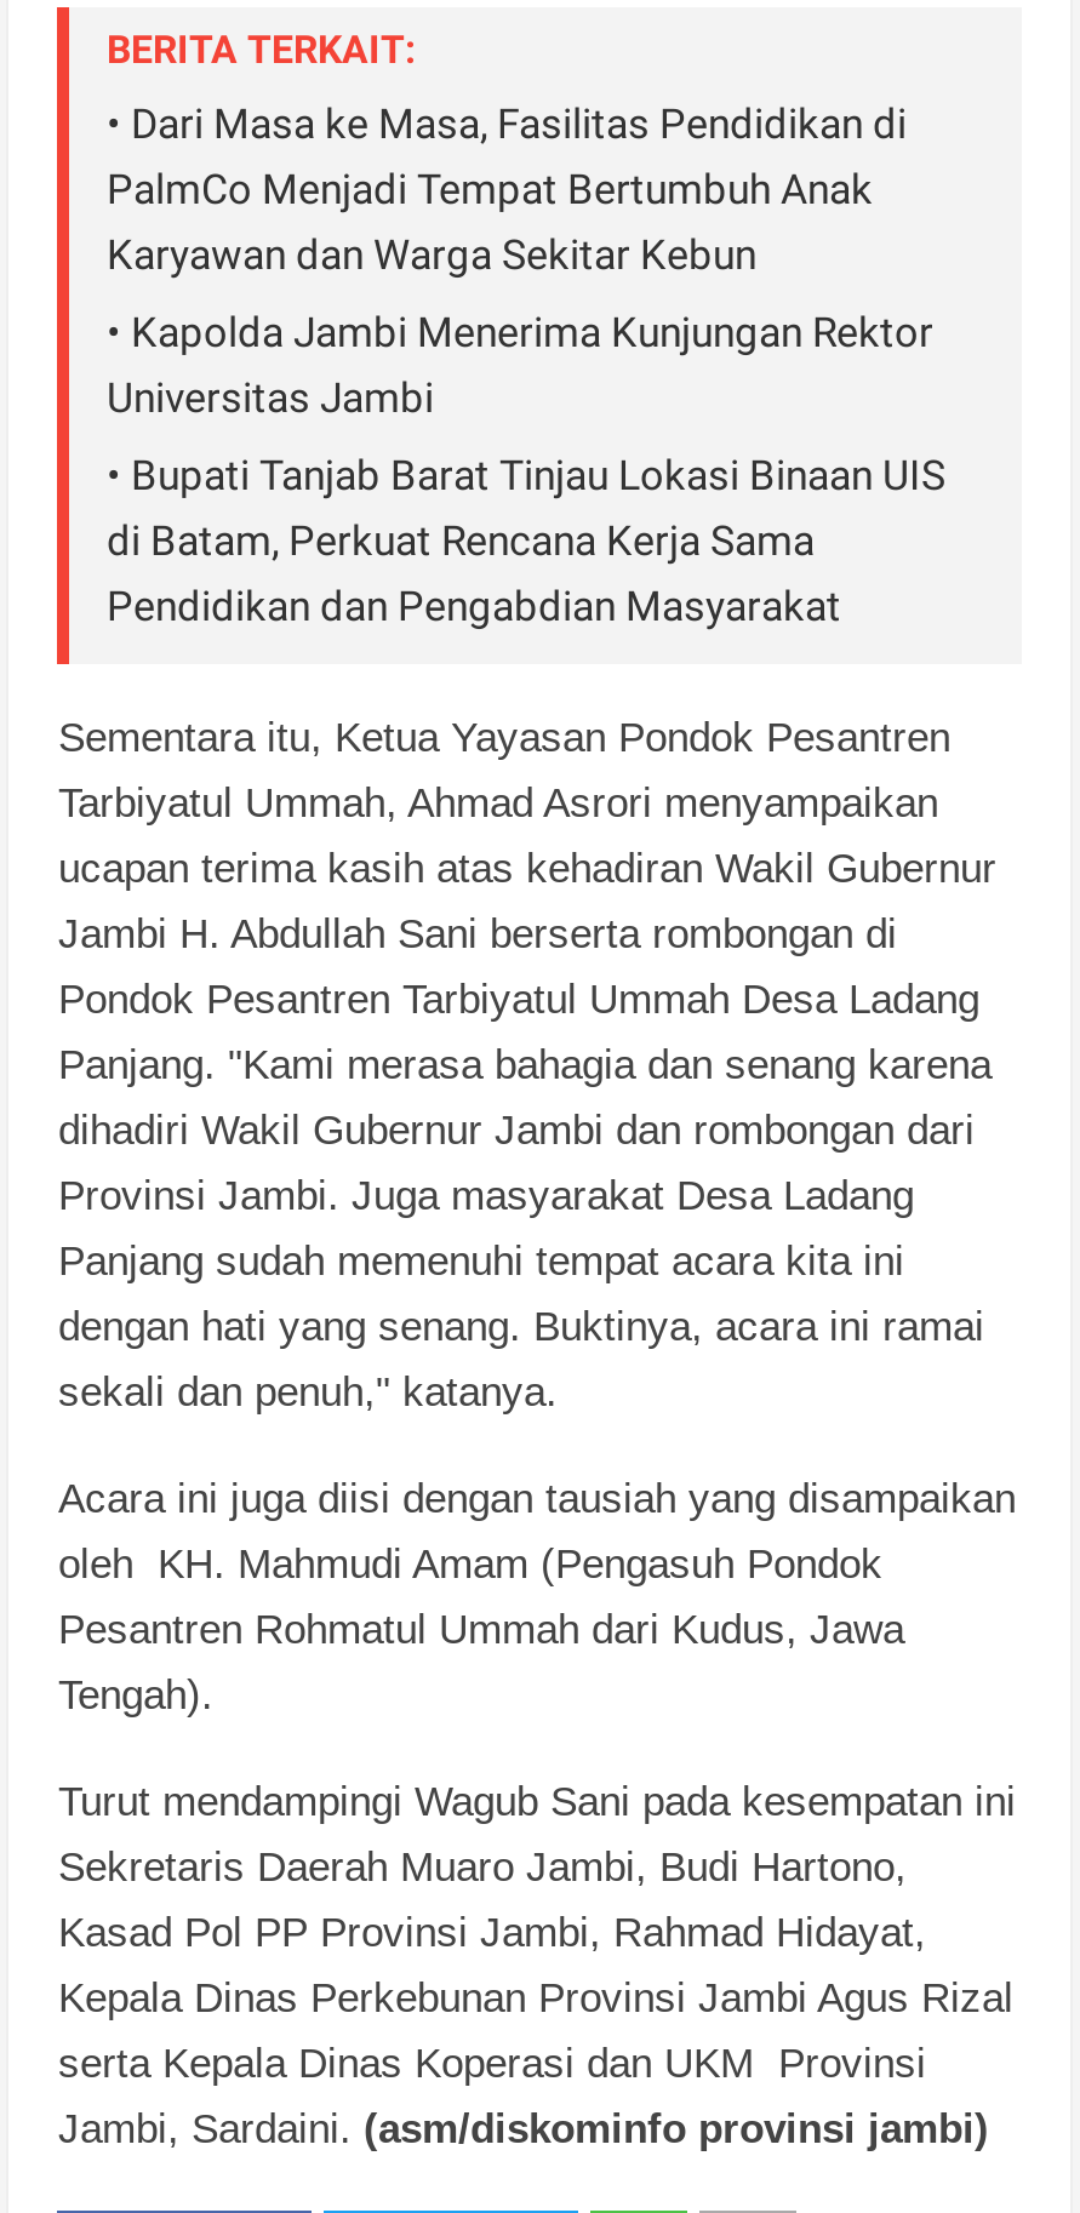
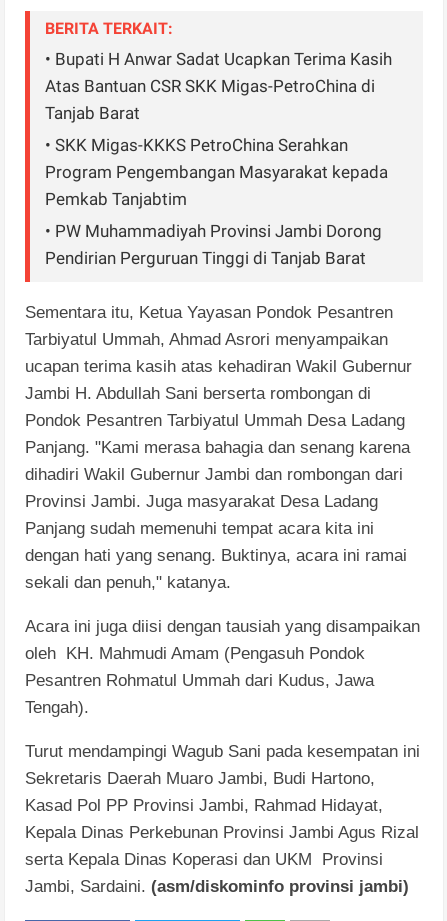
[107,100,907,280] • Dari Masa ke Masa, Fasilitas Pendidikan di | PalmCo Menjadi Tempat Bertumbuh Anak | Karyawan dan Warga Sekitar Kebun -> [45,49,392,123] • Bupati H Anwar Sadat Ucapkan Terima Kasih | Atas Bantuan CSR SKK Migas-PetroChina di | Tanjab Barat
[107,309,933,423] • Kapolda Jambi Menerima Kunjungan Rektor | Universitas Jambi -> [45,135,388,209] • SKK Migas-KKKS PetroChina Serahkan | Program Pengembangan Masyarakat kepada | Pemkab Tanjabtim
[107,452,945,631] • Bupati Tanjab Barat Tinjau Lokasi Binaan UIS | di Batam, Perkuat Rencana Kerja Sama | Pendidikan dan Pengabdian Masyarakat -> [45,221,382,268] • PW Muhammadiyah Provinsi Jambi Dorong | Pendirian Perguruan Tinggi di Tanjab Barat

